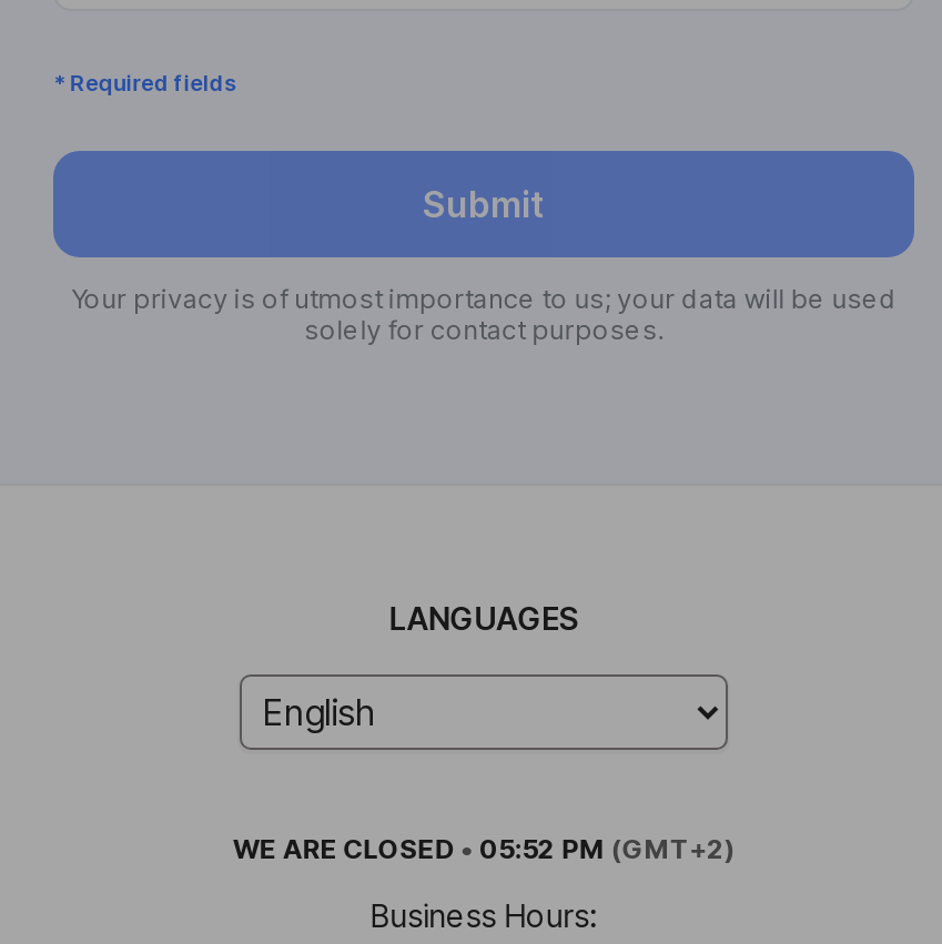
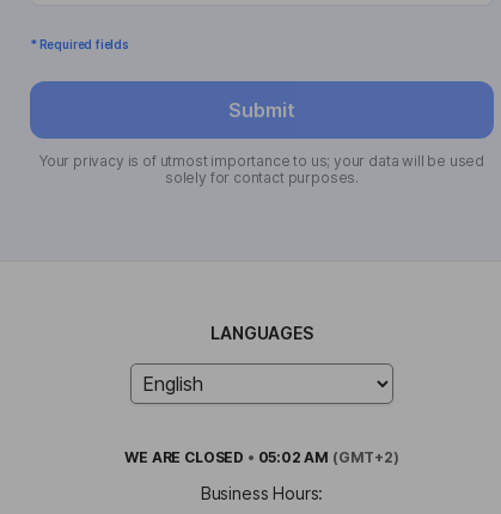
[233,831,735,864] WE ARE CLOSED • 05:52 PM (GMT+2) -> [125,448,399,466] WE ARE CLOSED • 05:02 AM (GMT+2)

